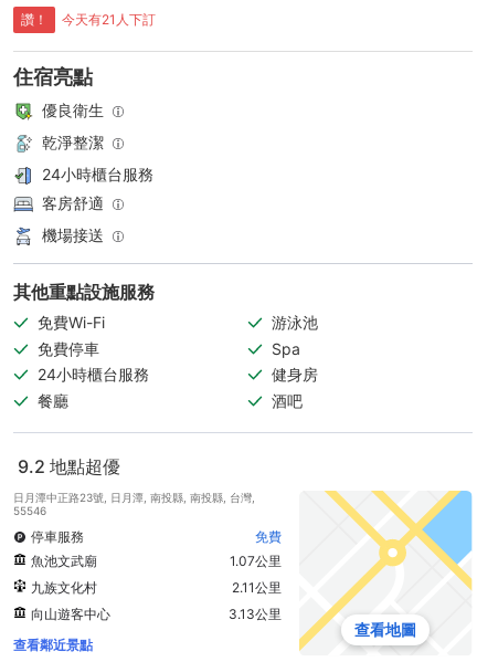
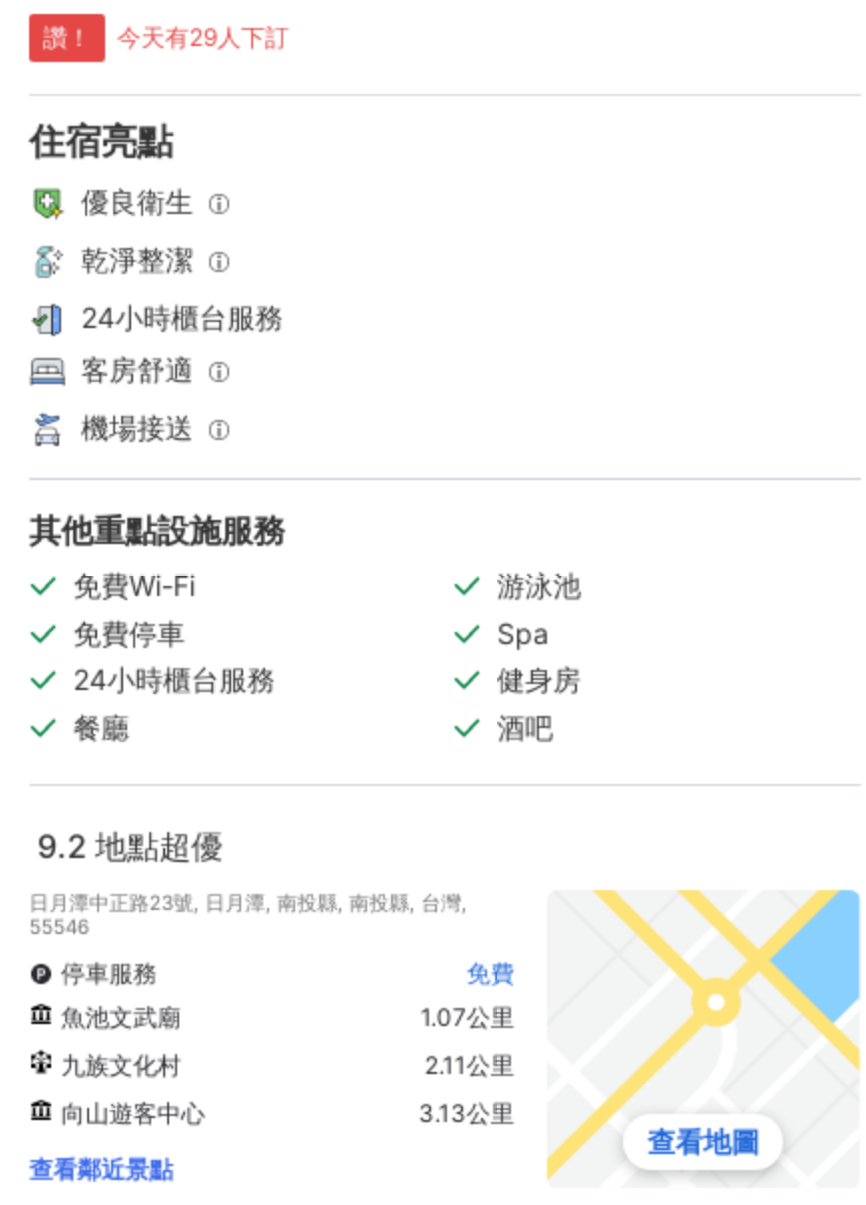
[62,11,156,28] 今天有21人下訂 -> [117,22,289,52] 今天有29人下訂

